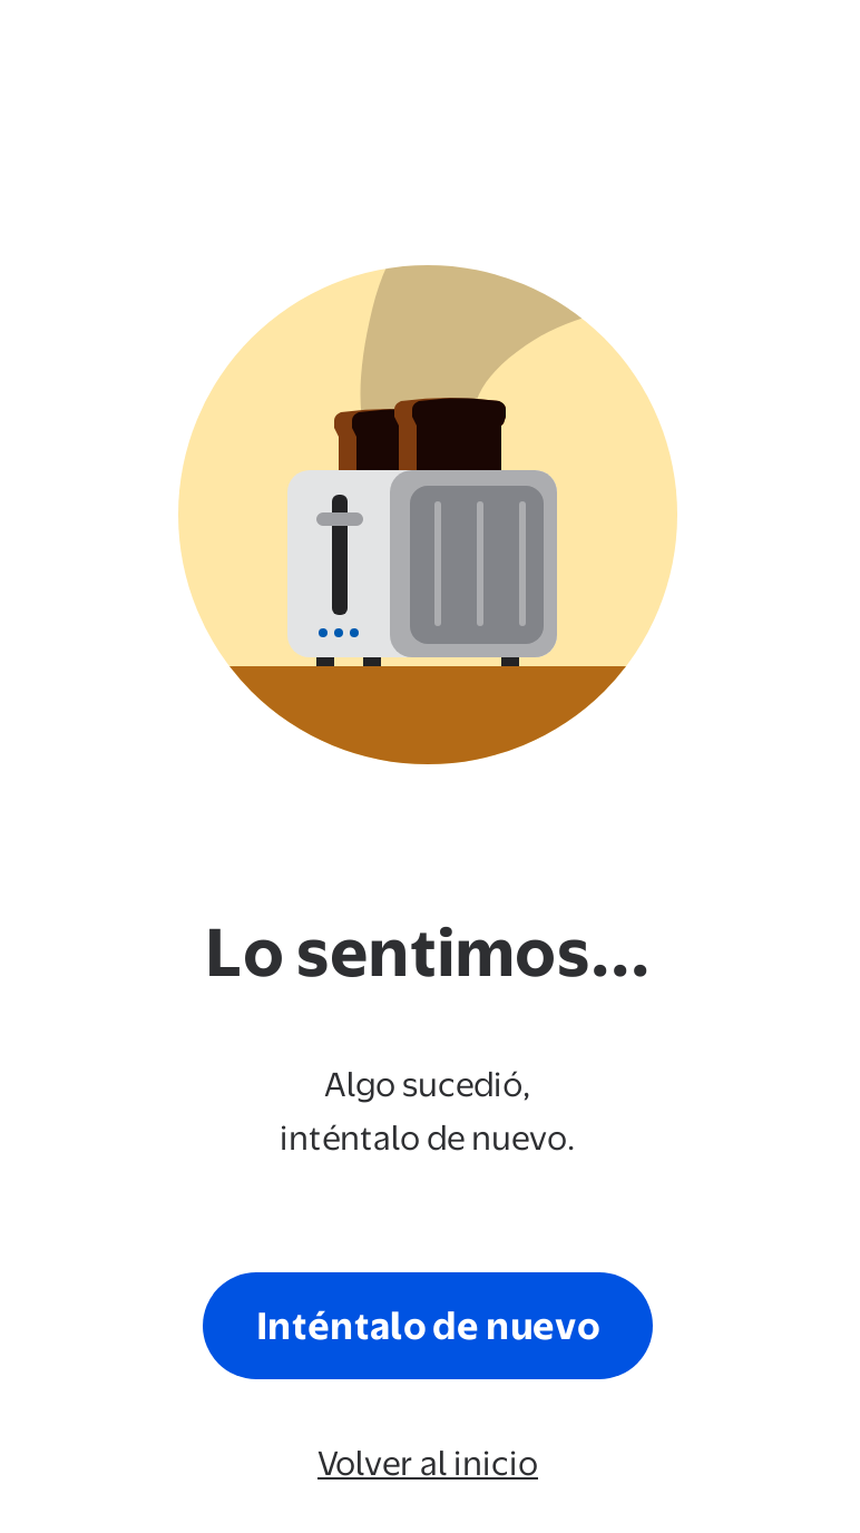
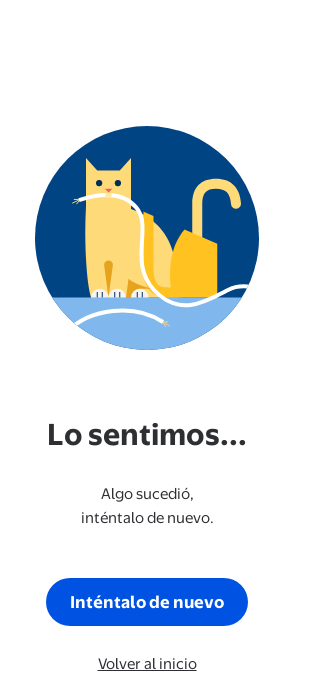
[178,265,677,766] [image] -> [34,125,260,351] [image]

